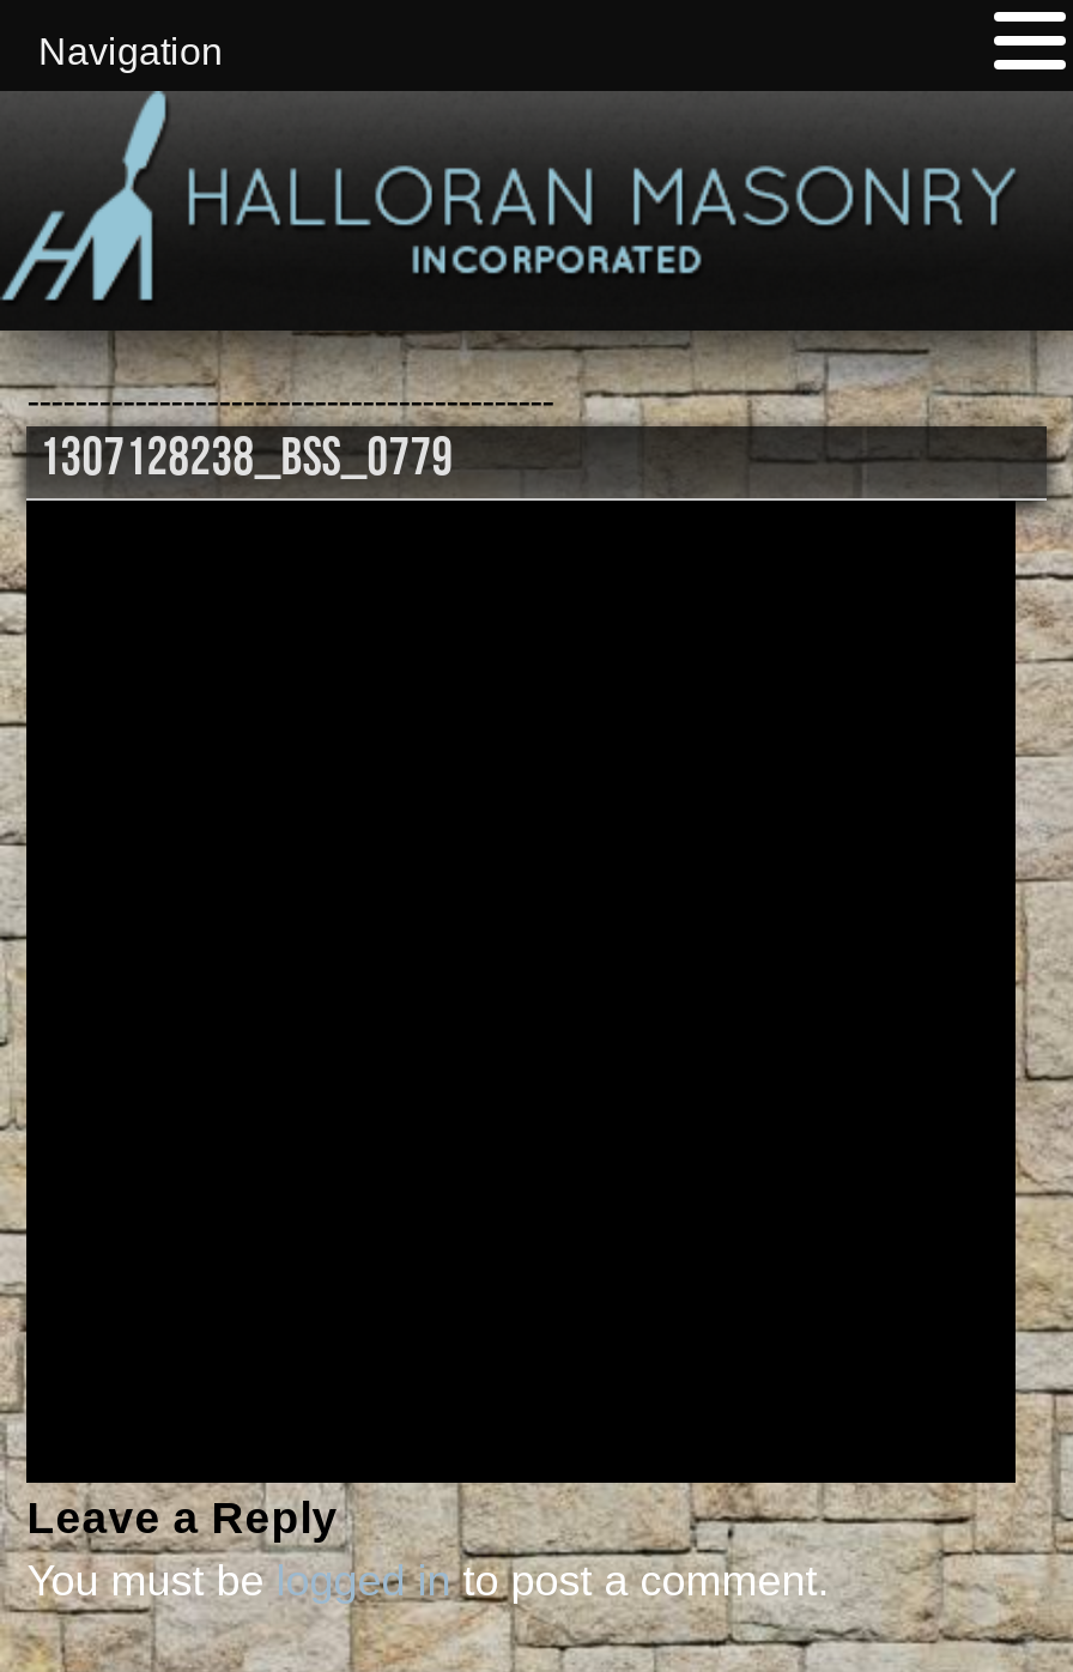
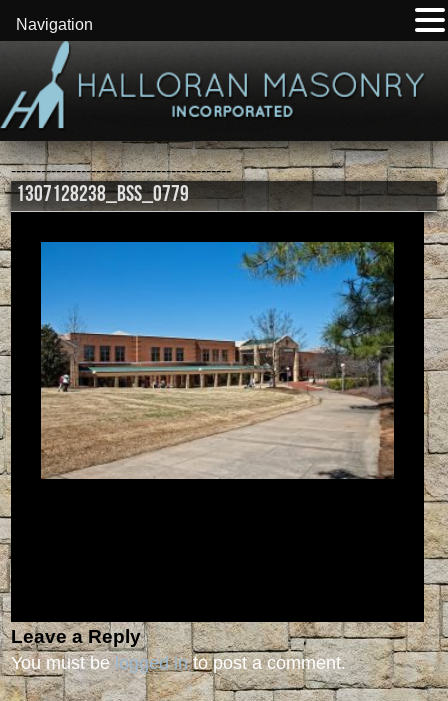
none -> [40,241,395,480] [image]

